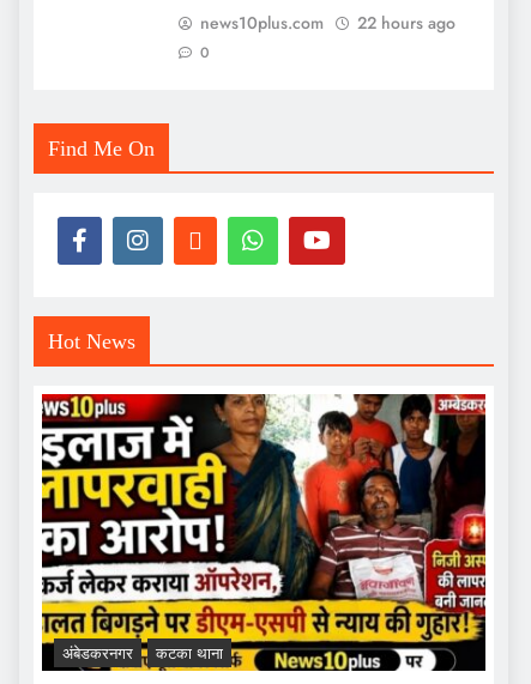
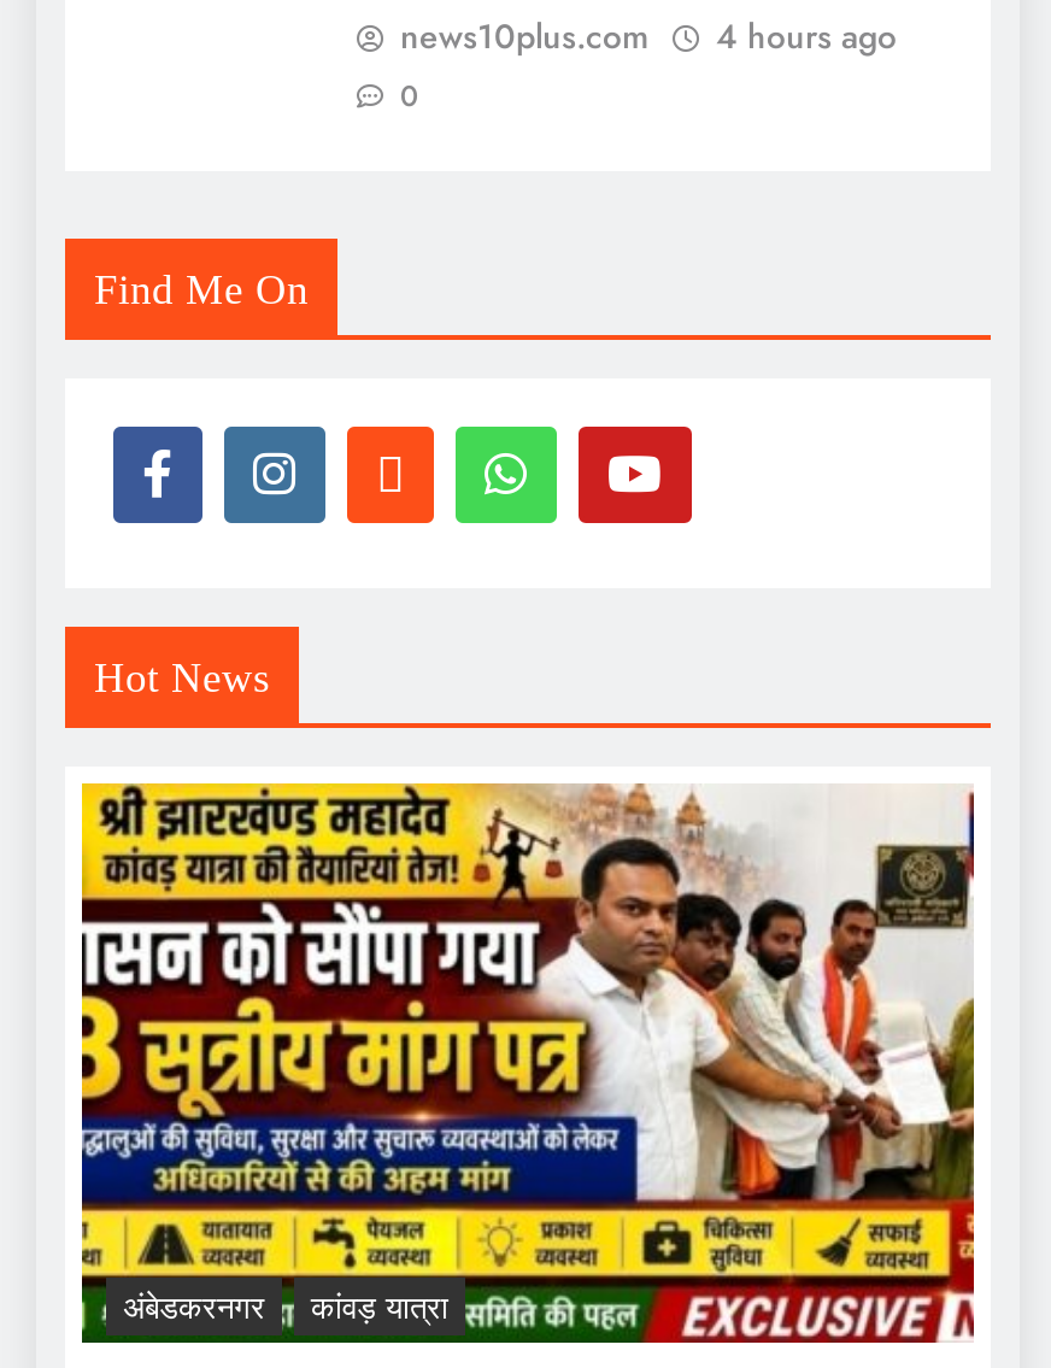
[200,11,455,35] news10plus.com 22 hours ago -> [400,13,897,61] news10plus.com 4 hours ago
[41,393,487,672] [image] | कटका थाना -> [80,782,976,1346] [image] | कांवड़ यात्रा

